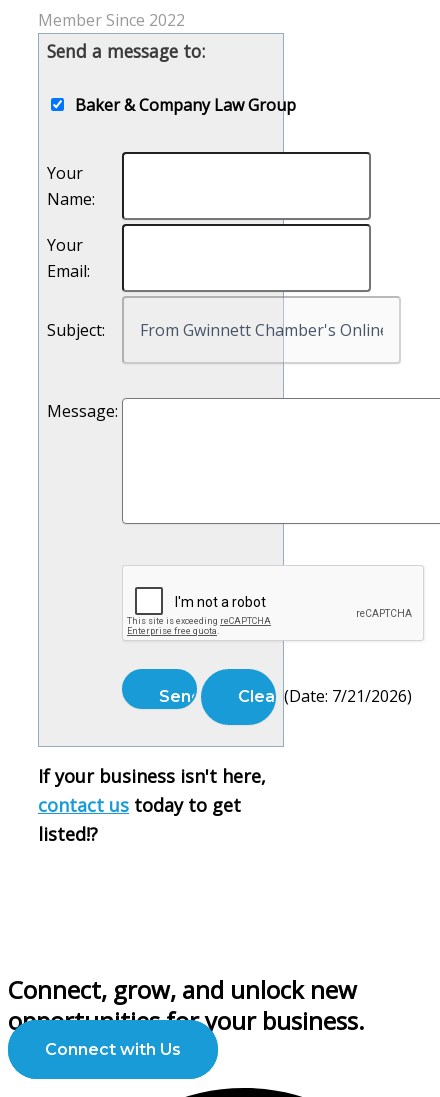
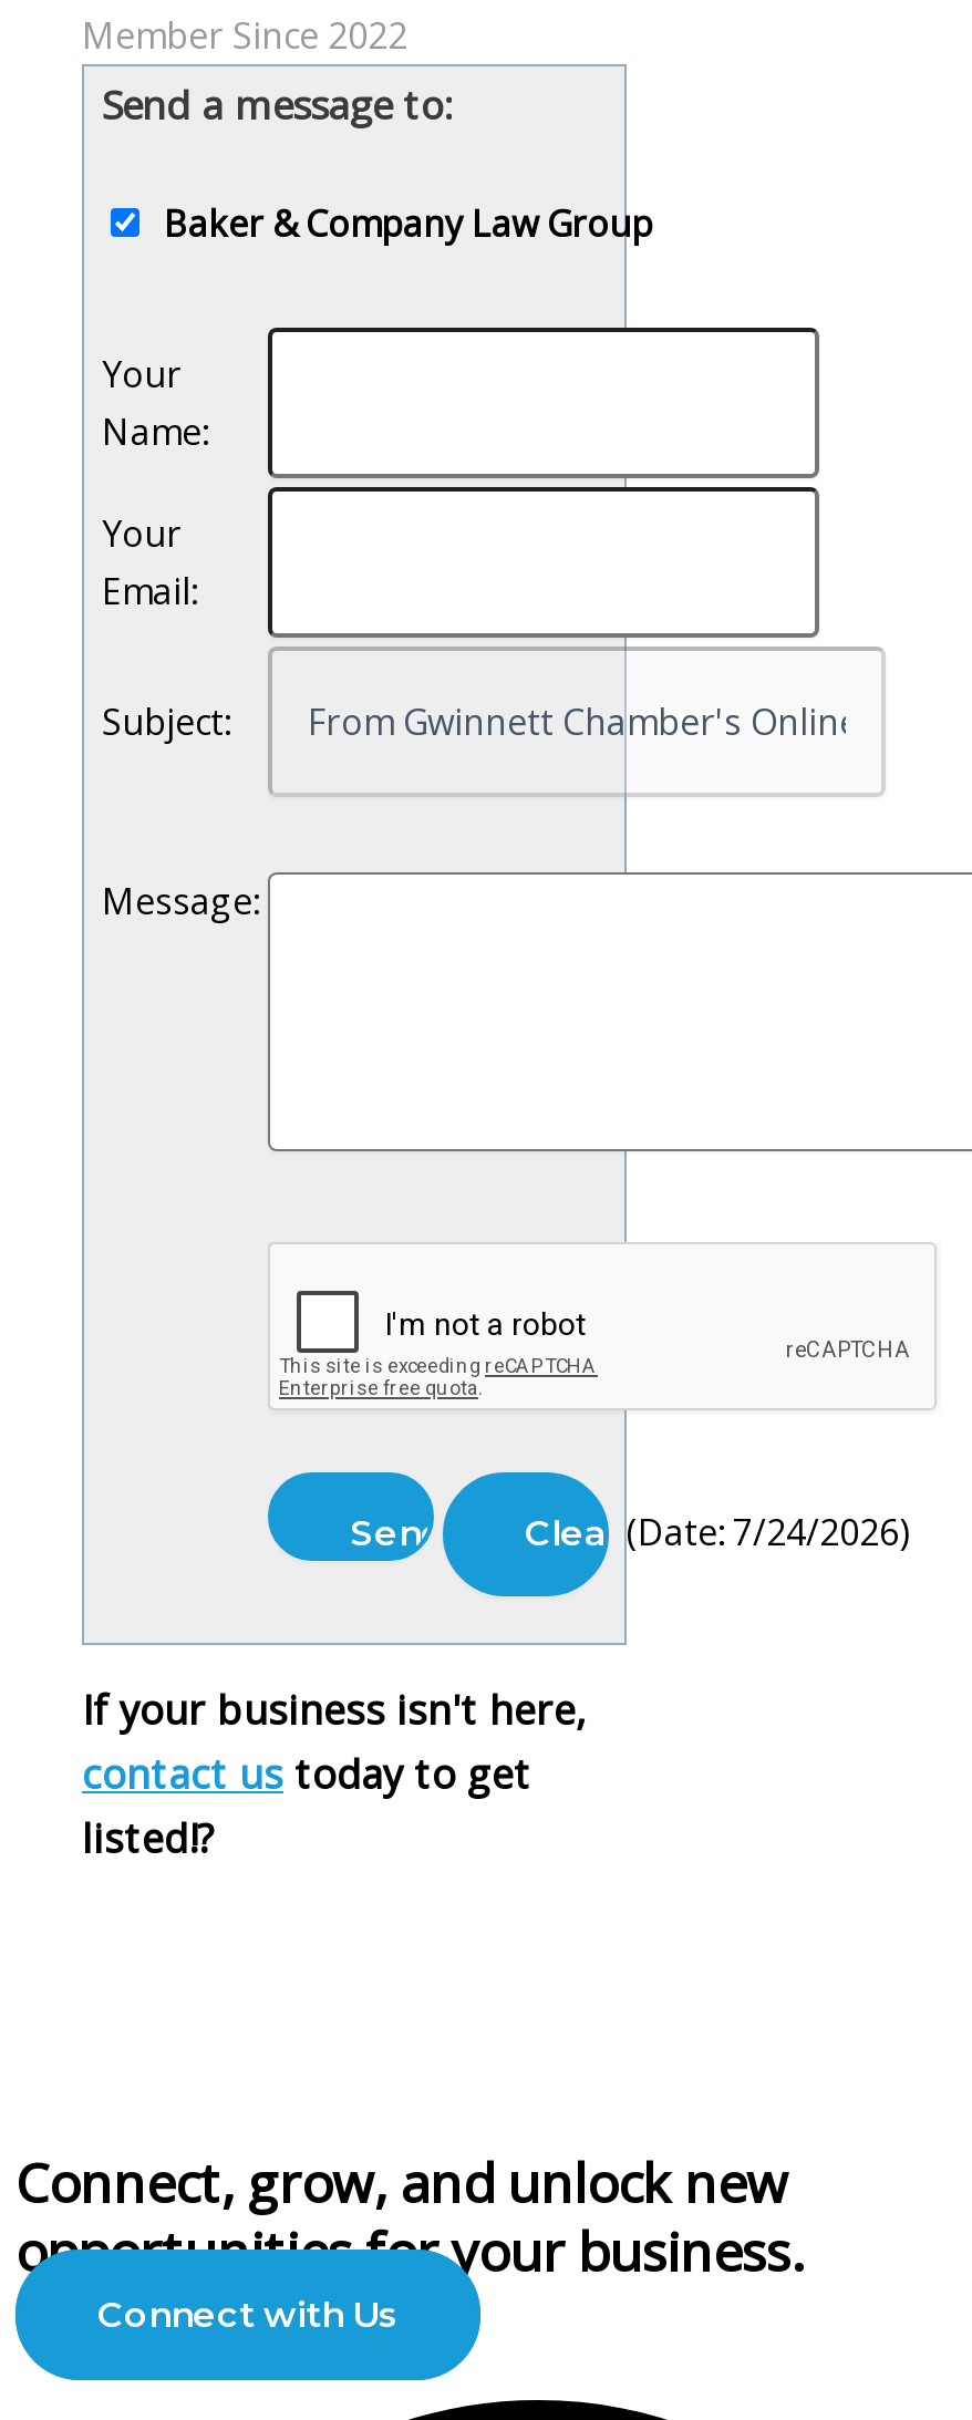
[276,685,412,707] (Date: 7/21/2026) -> [609,1509,910,1557] (Date: 7/24/2026)

